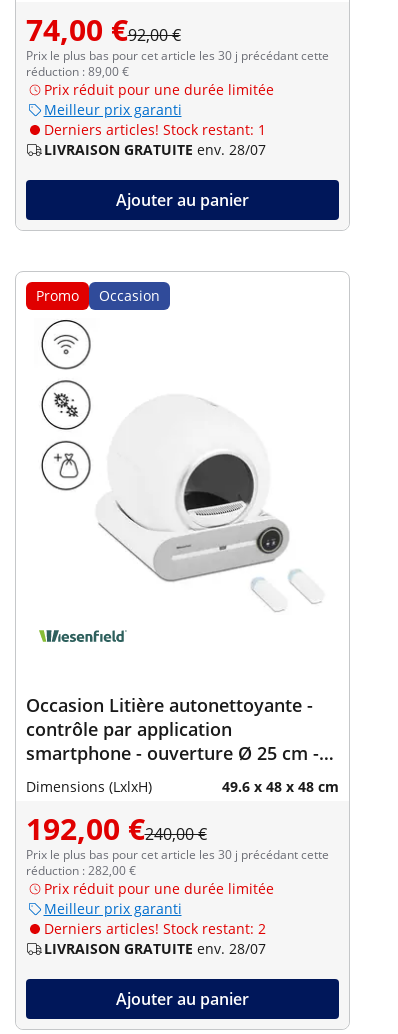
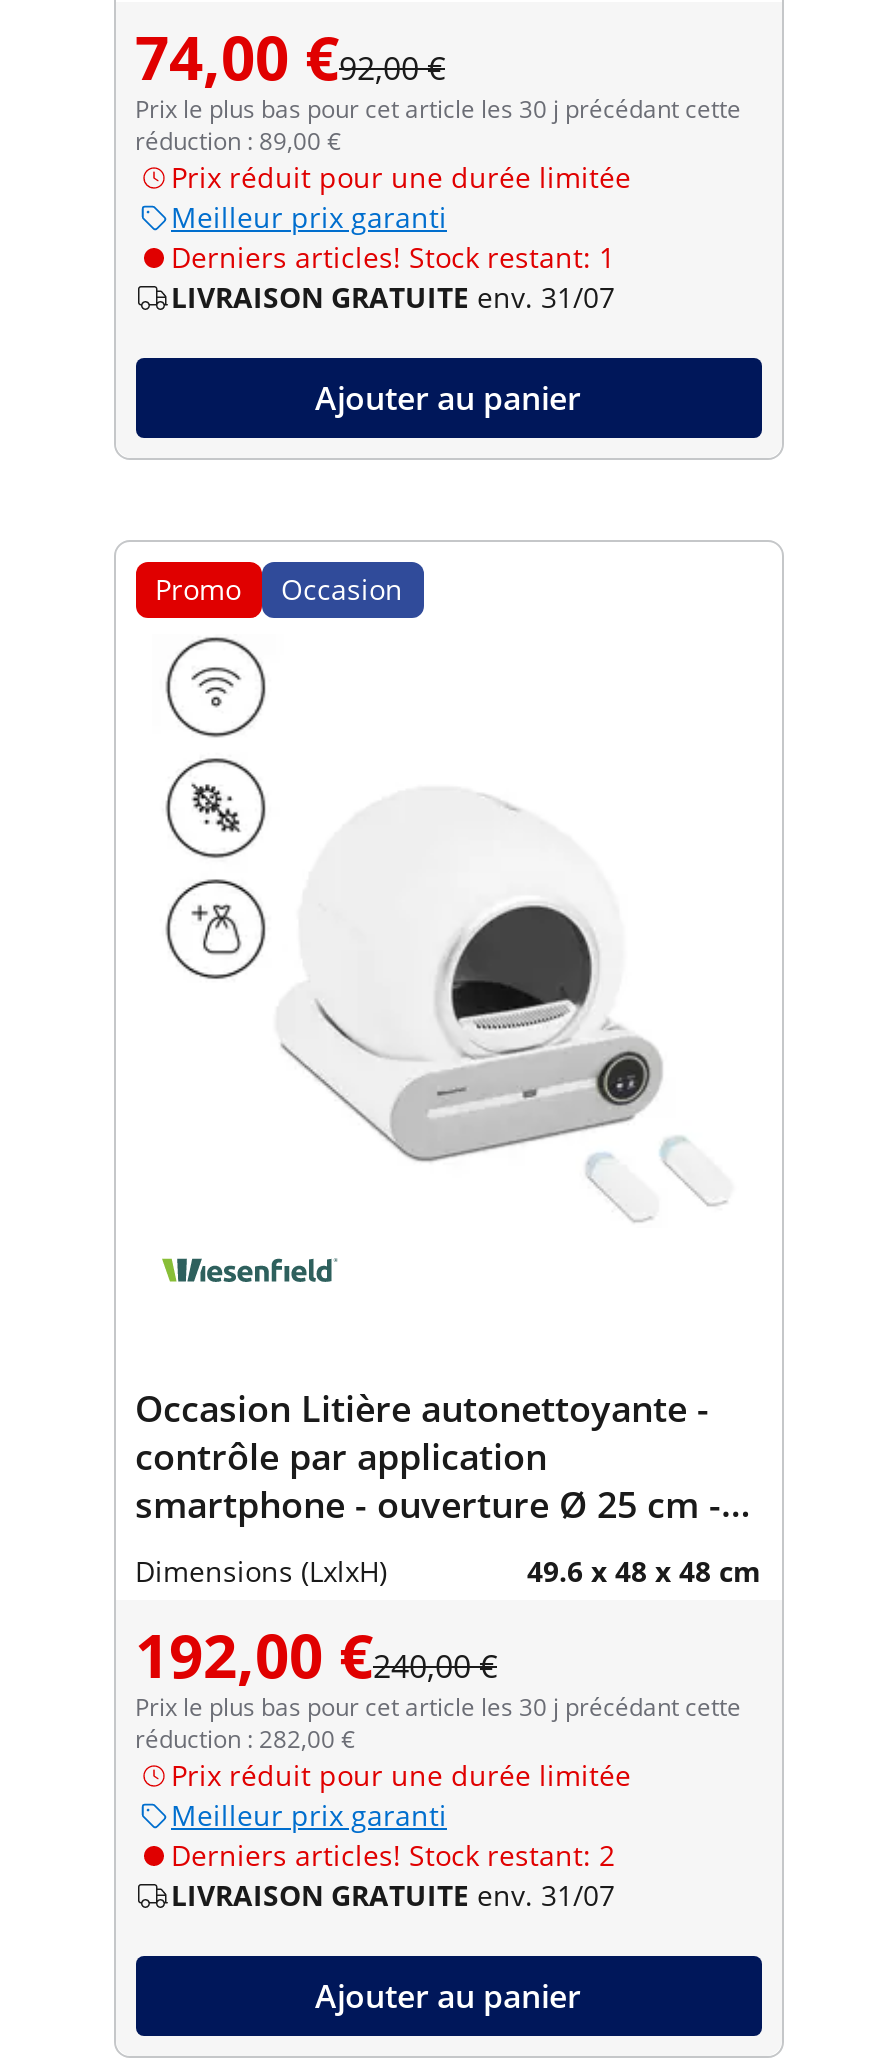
[43,140,265,159] LIVRAISON GRATUITE env. 28/07 -> [171,277,615,315] LIVRAISON GRATUITE env. 31/07
[43,939,265,958] LIVRAISON GRATUITE env. 28/07 -> [171,1875,615,1913] LIVRAISON GRATUITE env. 31/07

